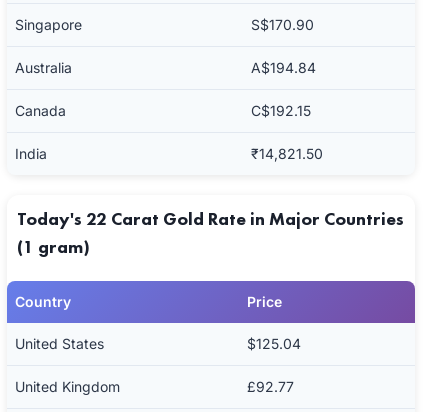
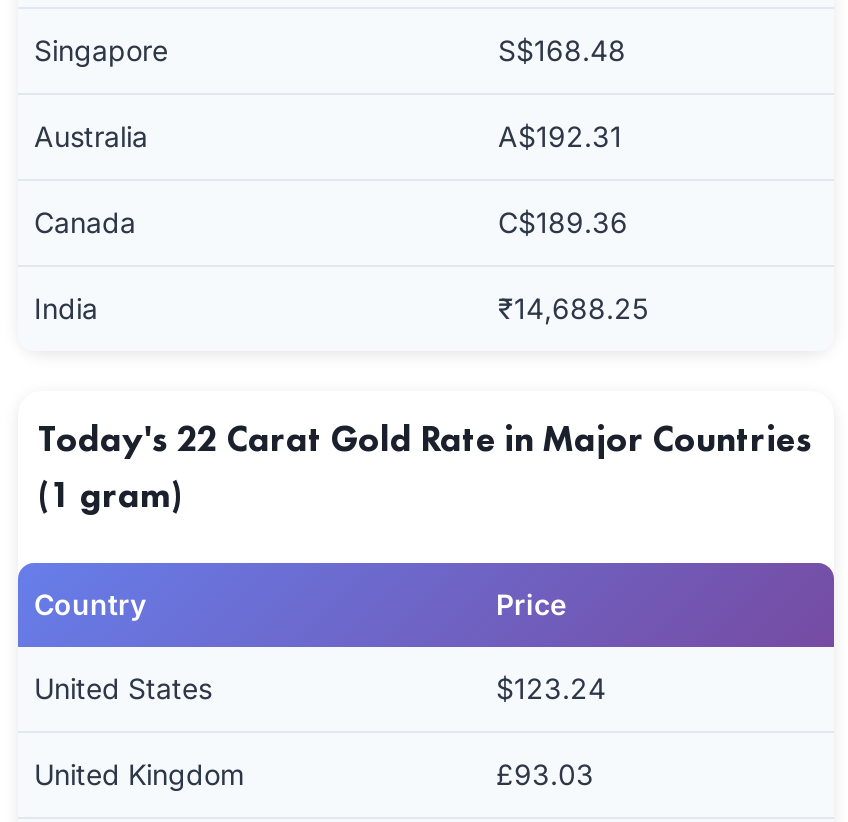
[251,16,314,33] S$170.90 -> [498,33,626,67] S$168.48
[251,59,316,76] A$194.84 -> [498,119,622,153] A$192.31
[251,102,311,119] C$192.15 -> [498,205,628,239] C$189.36
[251,145,323,162] ₹14,821.50 -> [498,291,648,325] ₹14,688.25
[247,335,301,352] $125.04 -> [496,671,606,705] $123.24
[247,378,294,395] £92.77 -> [496,757,594,791] £93.03

